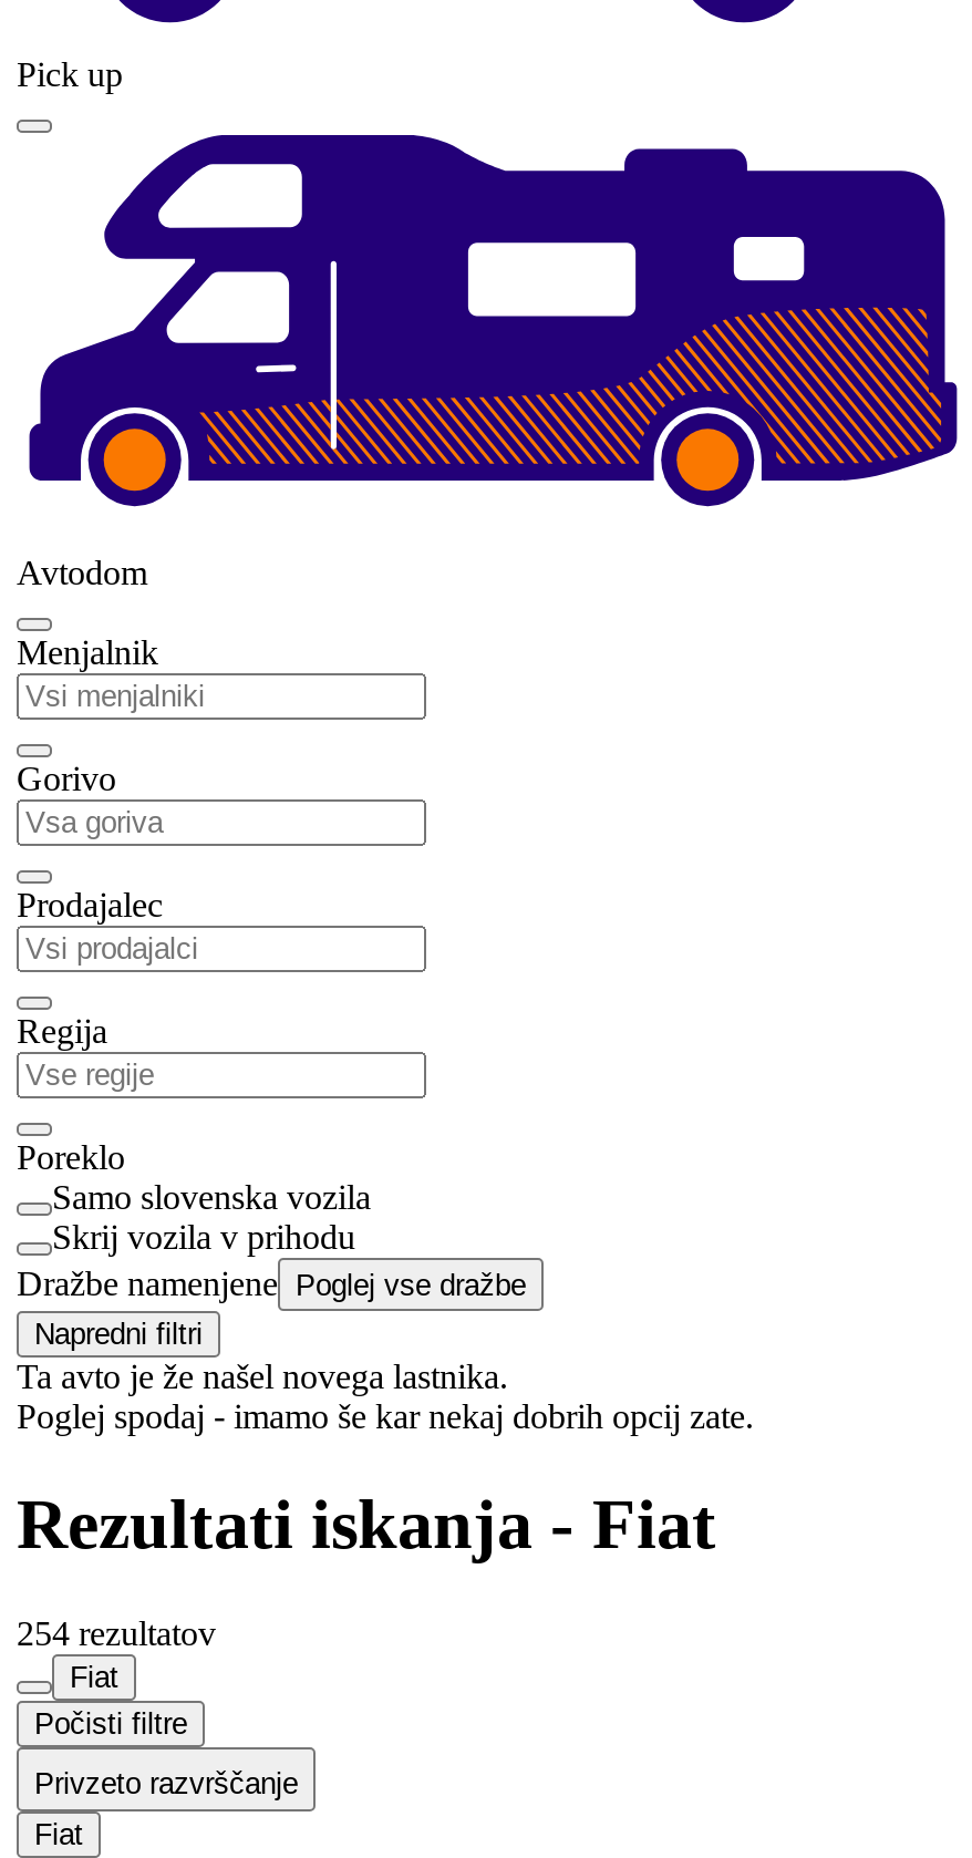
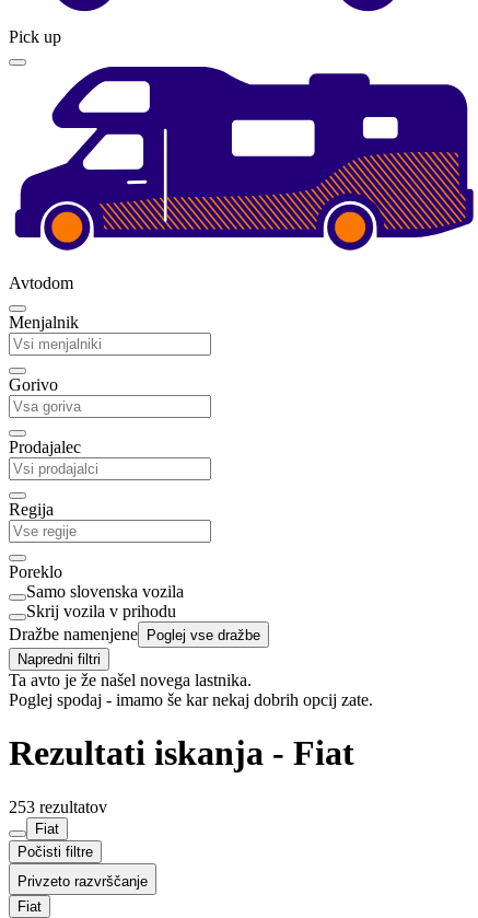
[17,1614,216,1651] 254 rezultatov -> [9,797,107,816] 253 rezultatov

